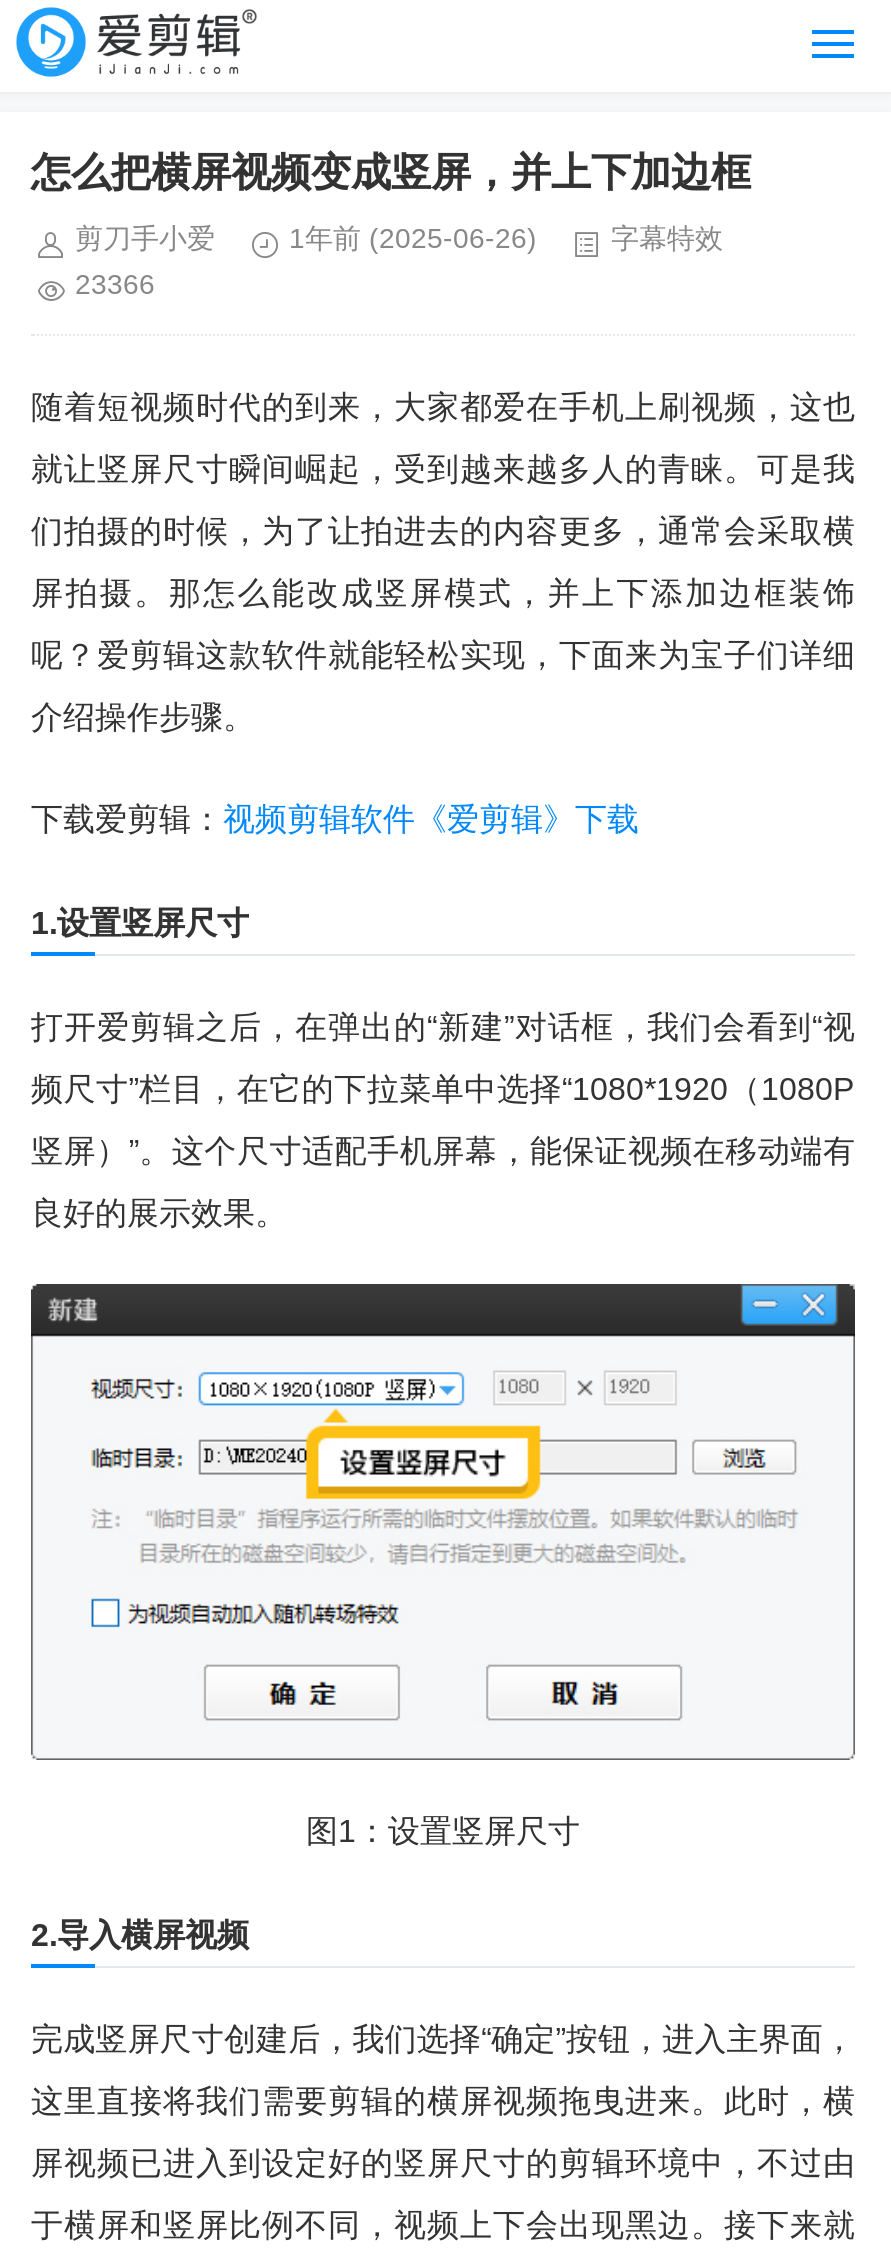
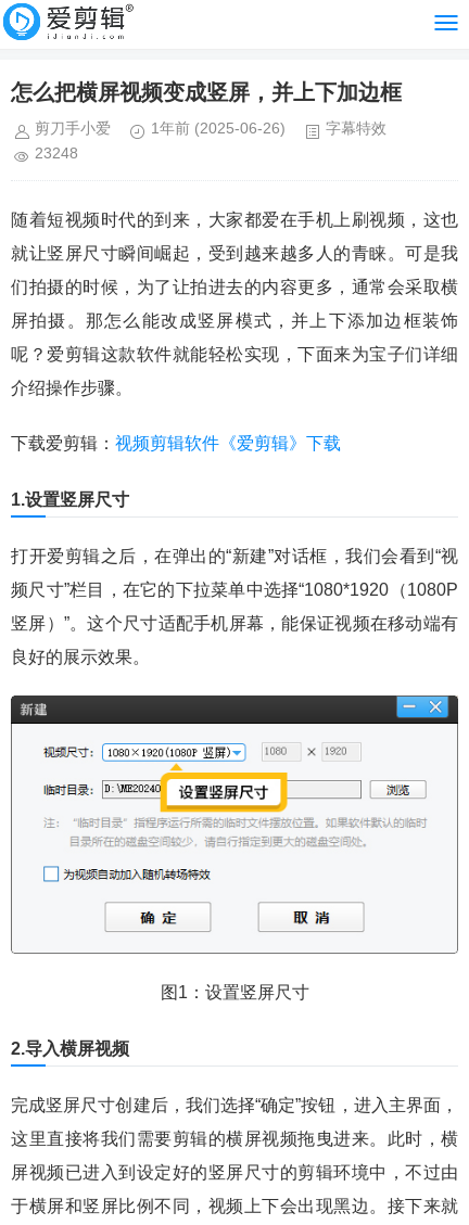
[75,268,155,300] 23366 -> [35,144,78,162] 23248

